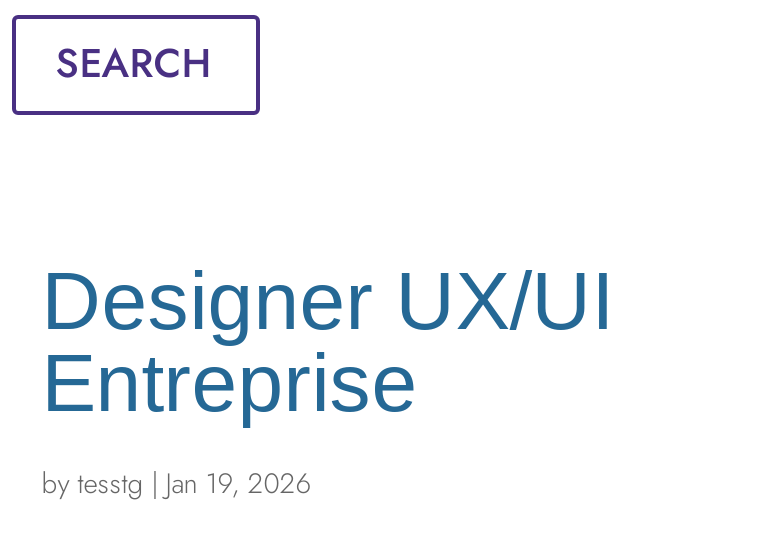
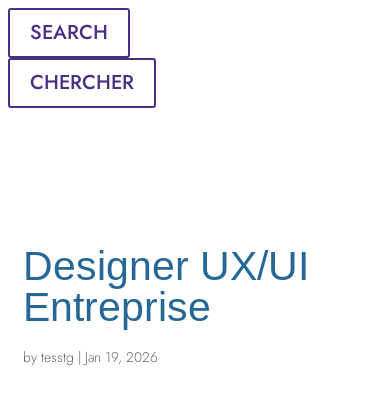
none -> [30,68,134,97] CHERCHER

